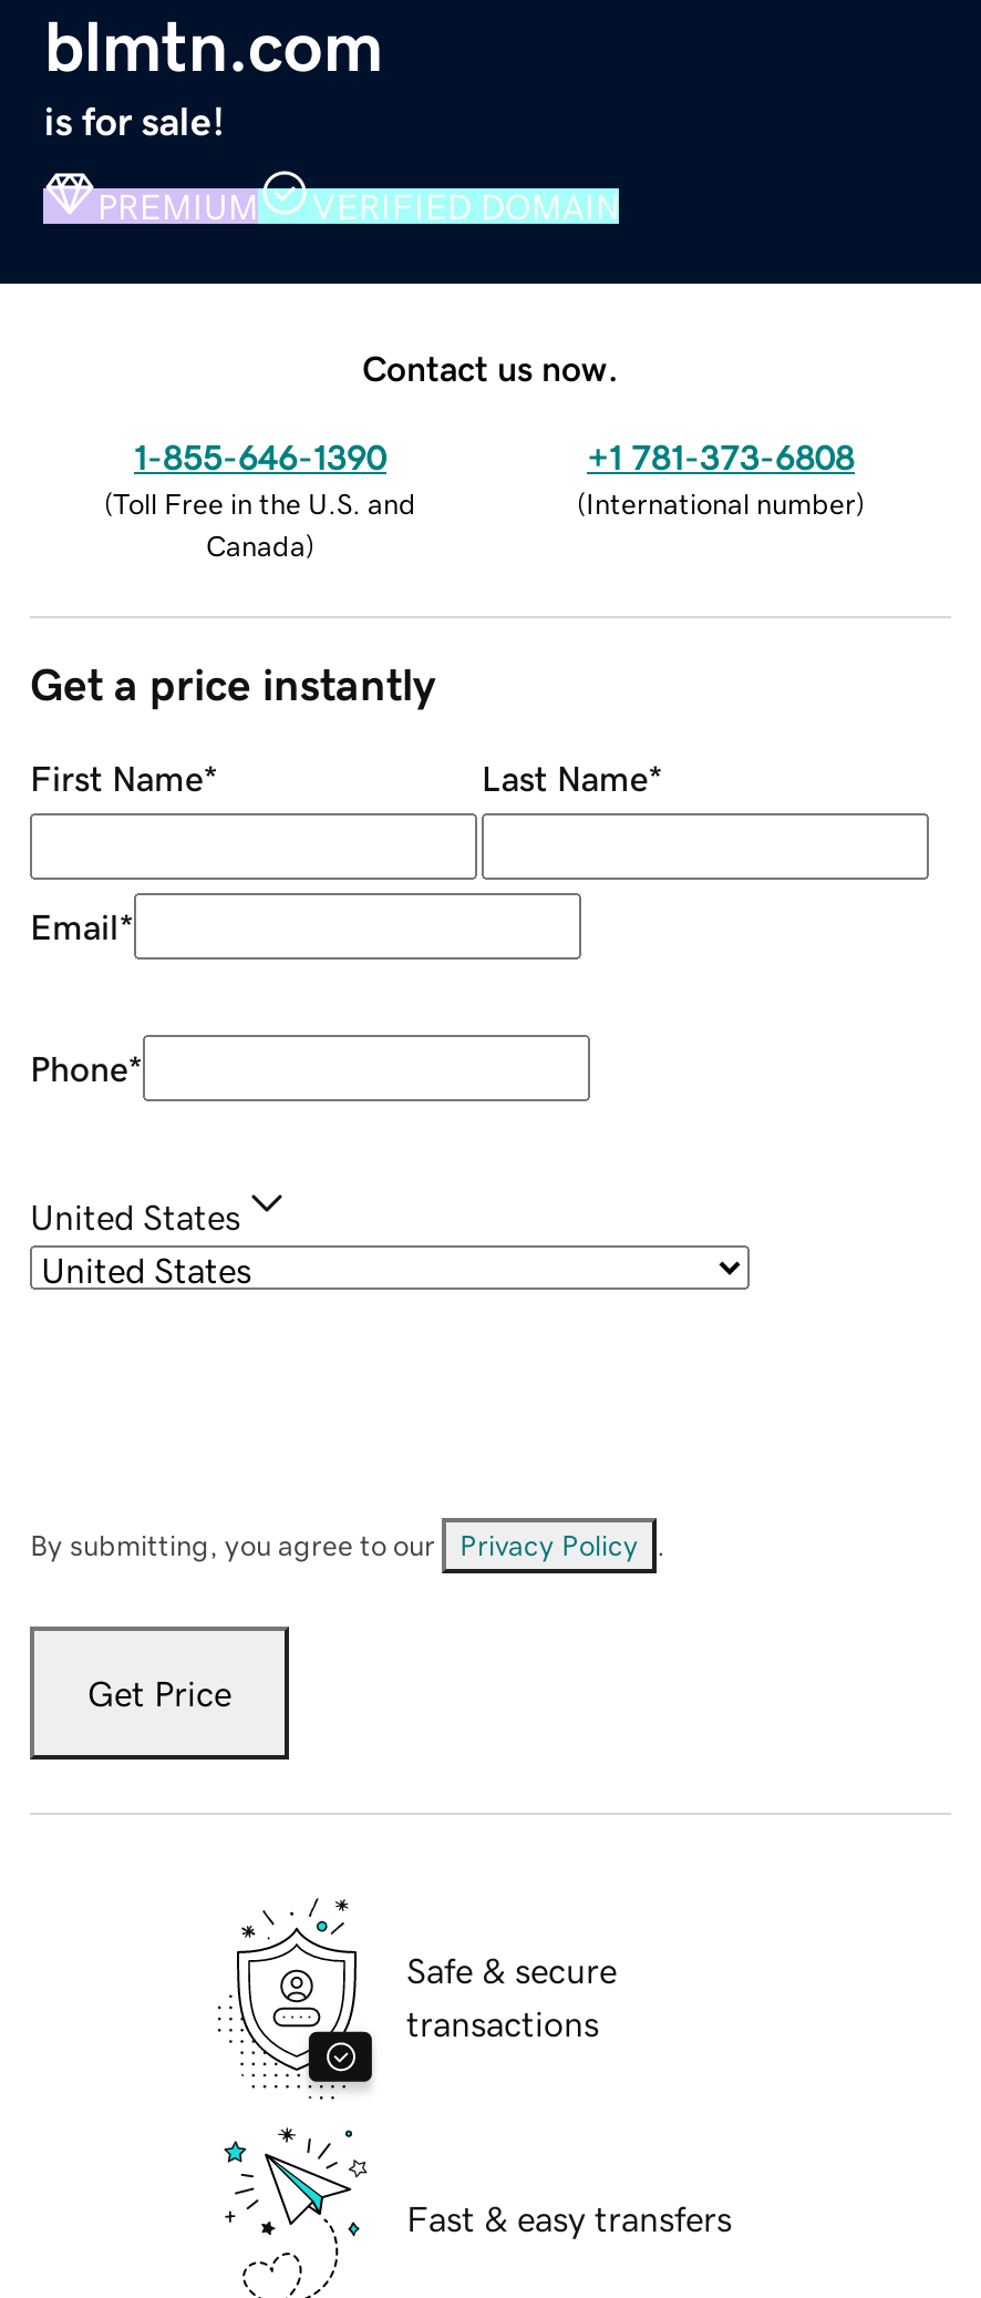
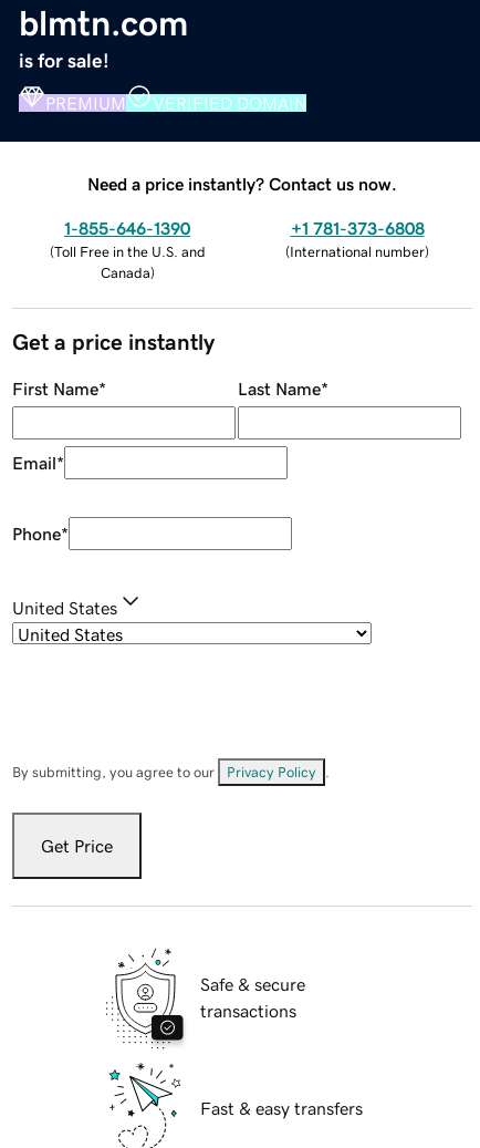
[362,349,619,385] Contact us now. -> [87,174,397,192] Need a price instantly? Contact us now.

